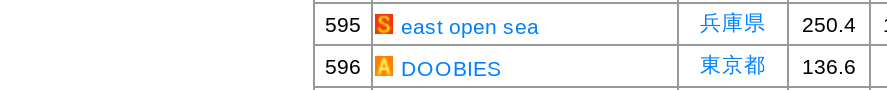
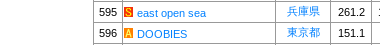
[802,12,856,36] 250.4 -> [337,6,364,18] 261.2
[700,52,856,78] 東京都 136.6 -> [286,26,364,39] 東京都 151.1

